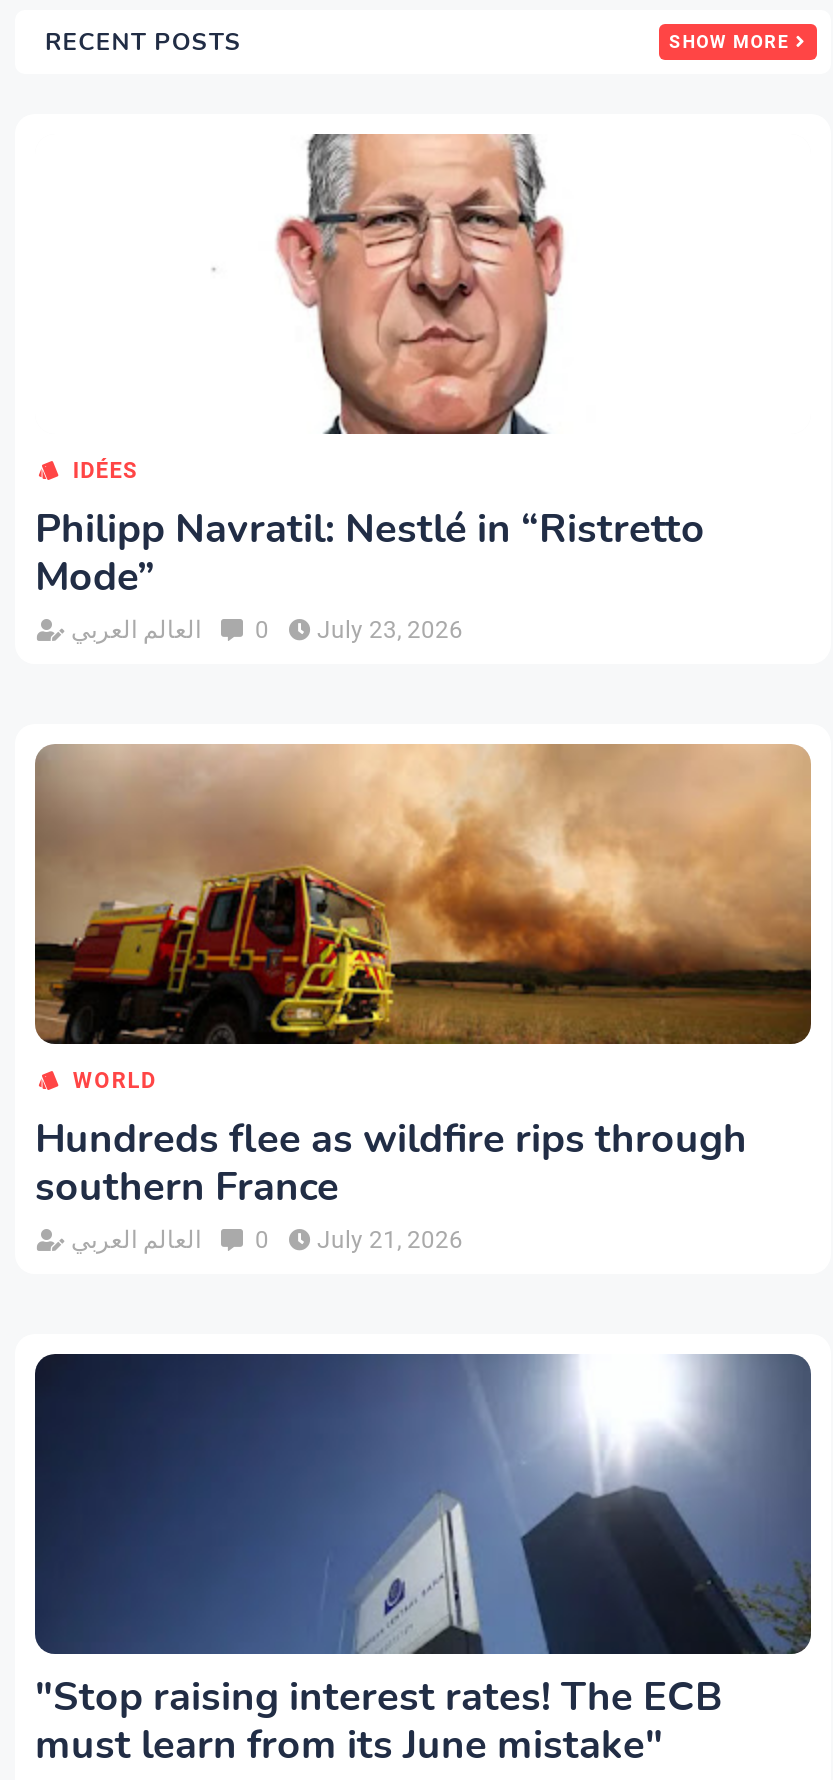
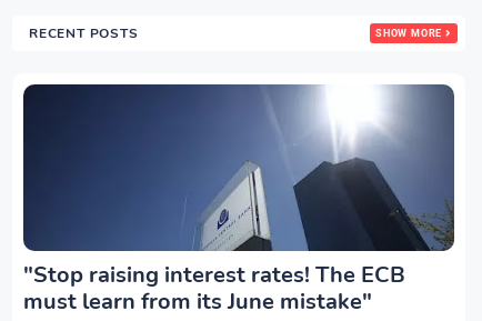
[35,132,705,644] [image] | IDÉES | Philipp Navratil: Nestlé in “Ristretto | Mode” | العالم العربي | 0 | July 23, 2026 -> none
[33,742,813,1254] [image] | WORLD | Hundreds flee as wildfire rips through | southern France | العالم العربي | 0 | July 21, 2026 -> none

